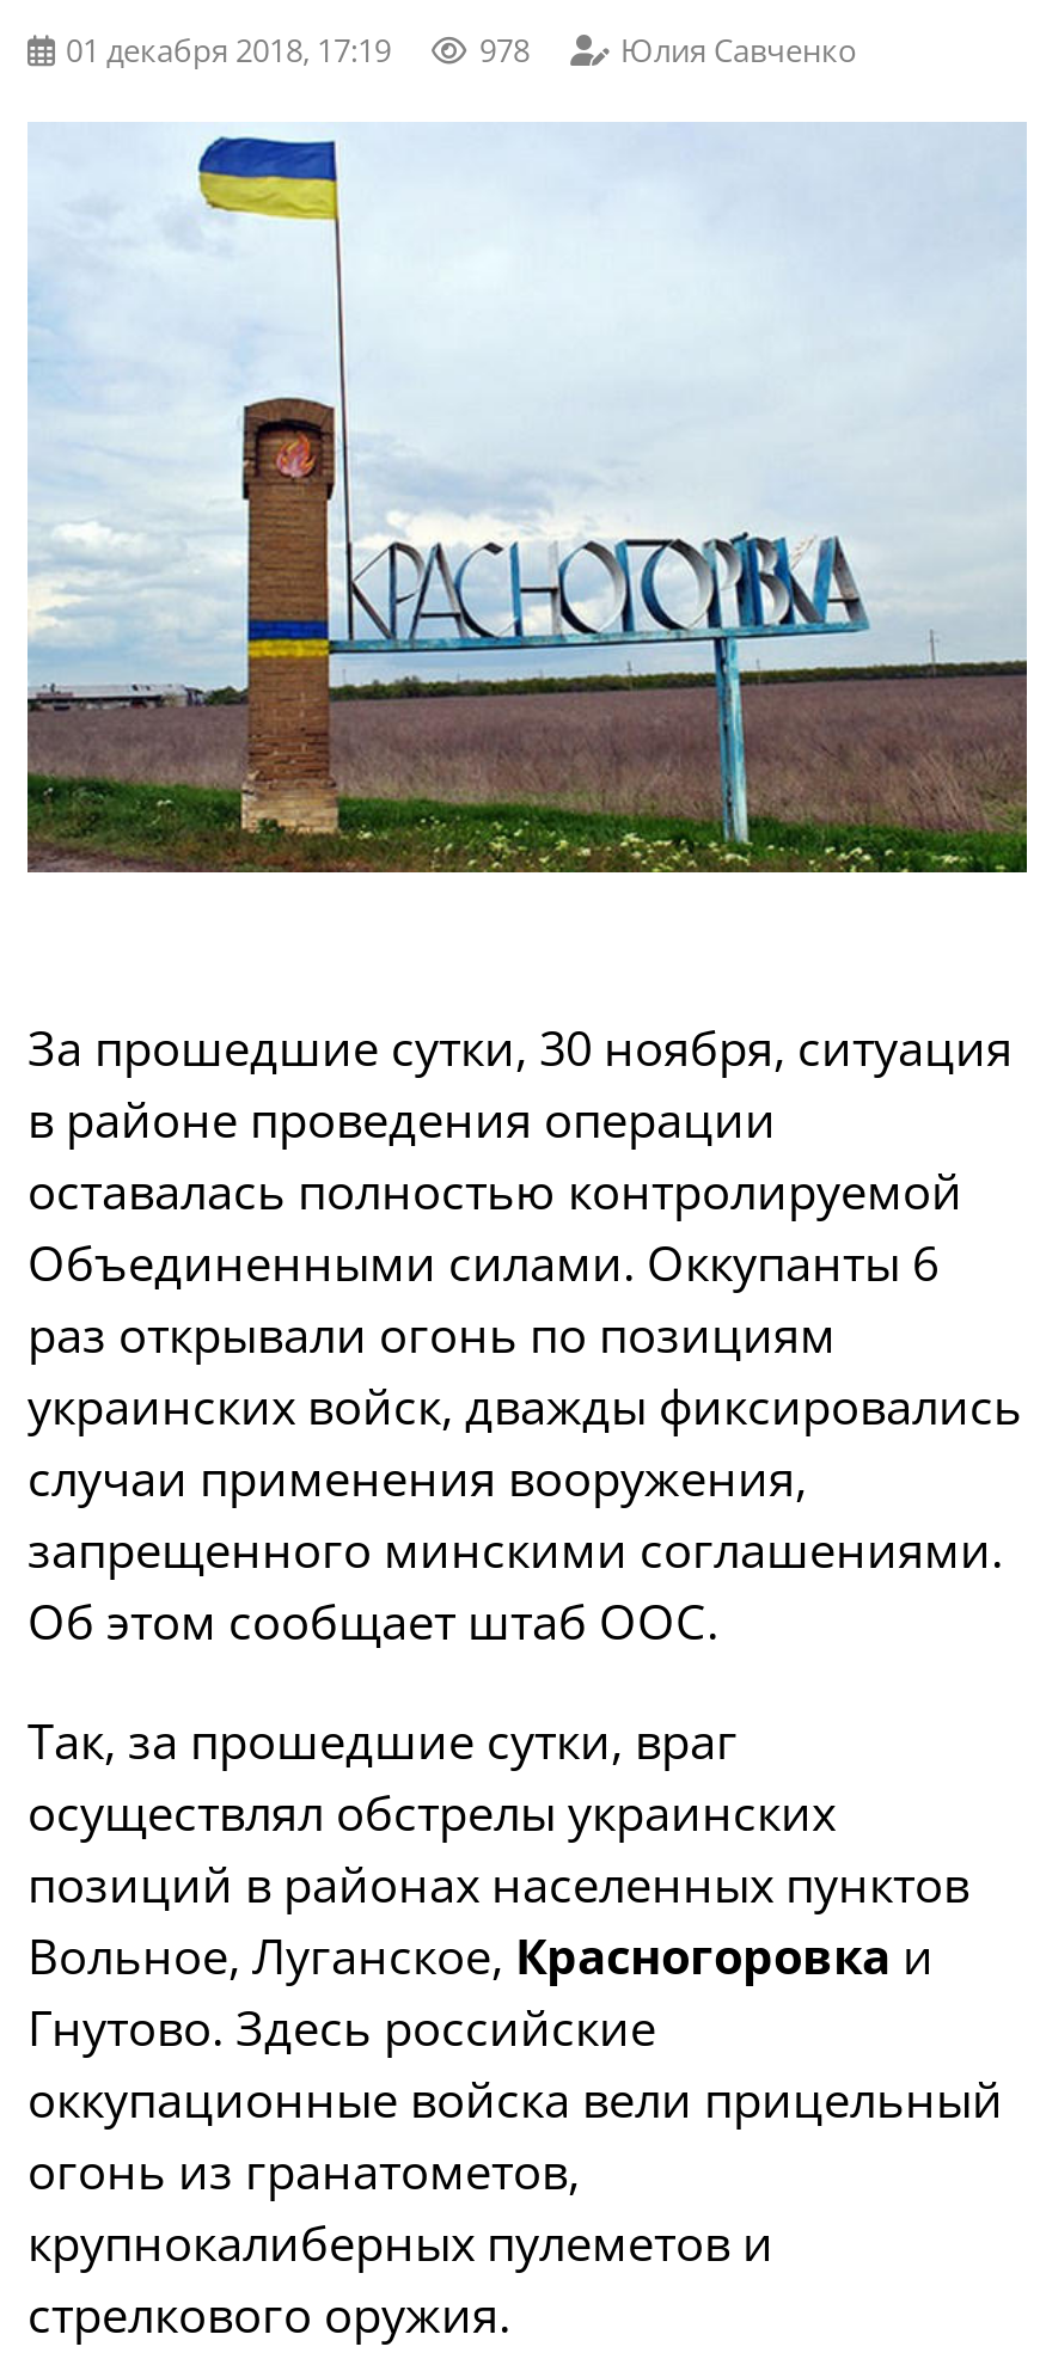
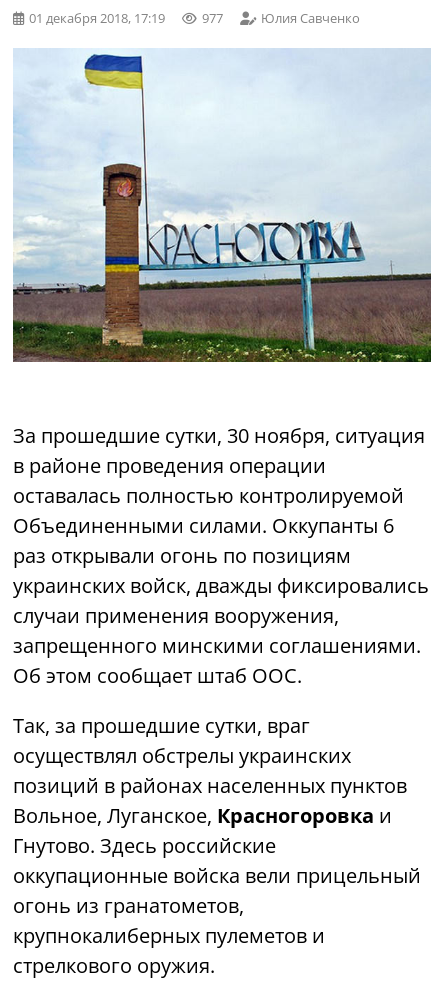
[479,29,530,72] 978 -> [202,9,223,27] 977

